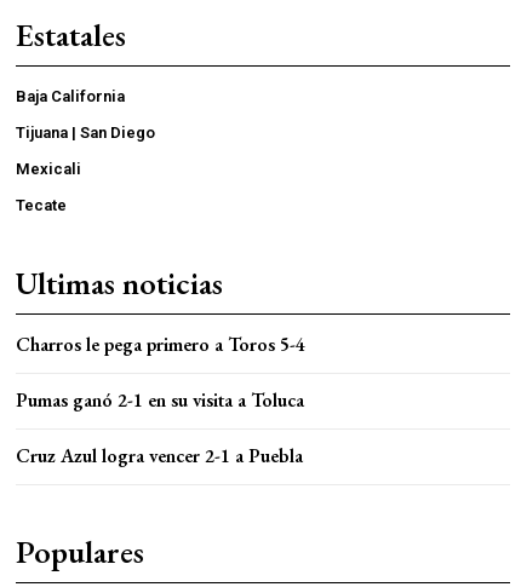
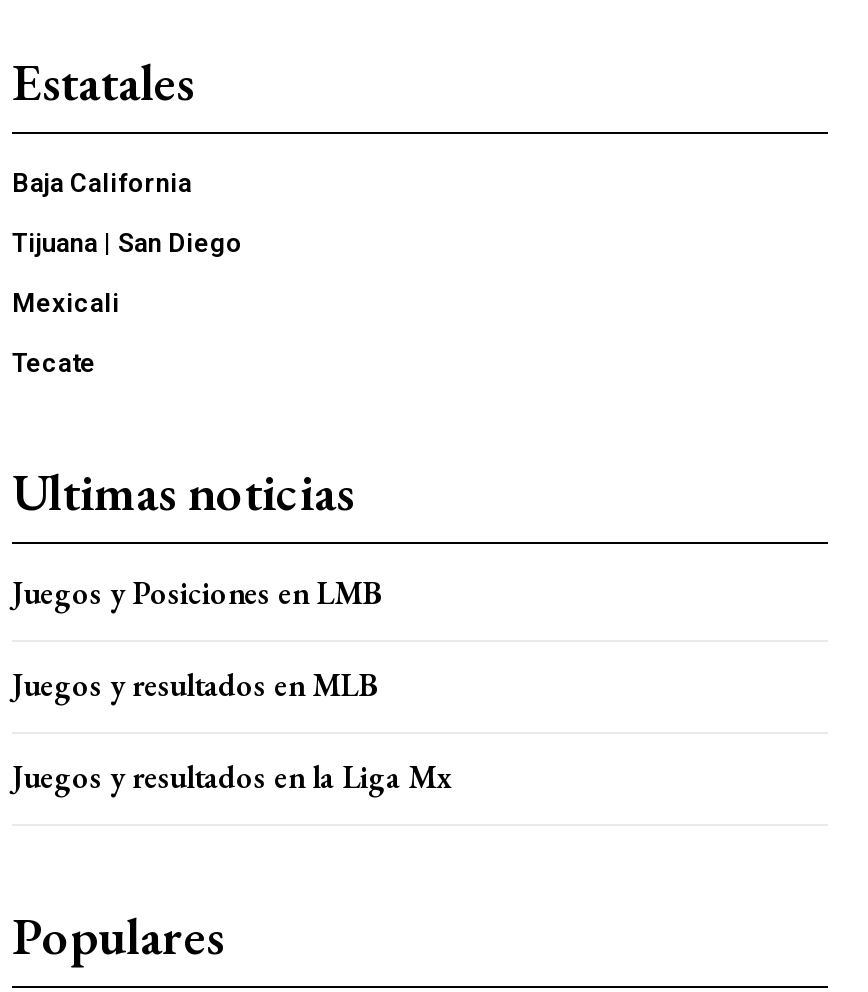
[16,331,305,356] Charros le pega primero a Toros 5-4 -> [12,571,380,613] Juegos y Posiciones en LMB
[16,387,304,412] Pumas ganó 2-1 en su visita a Toluca -> [12,663,376,705] Juegos y resultados en MLB
[16,442,303,468] Cruz Azul logra vencer 2-1 a Puebla -> [12,755,452,797] Juegos y resultados en la Liga Mx

